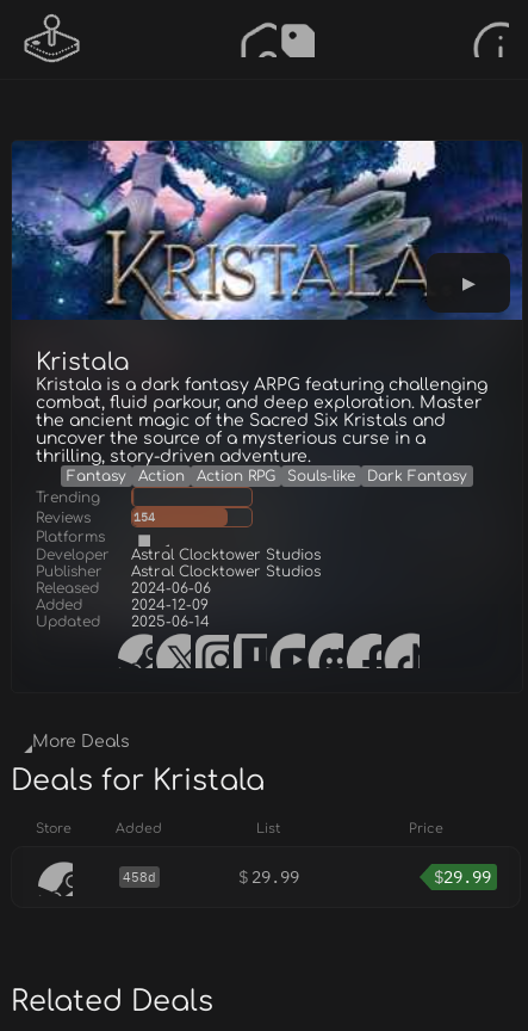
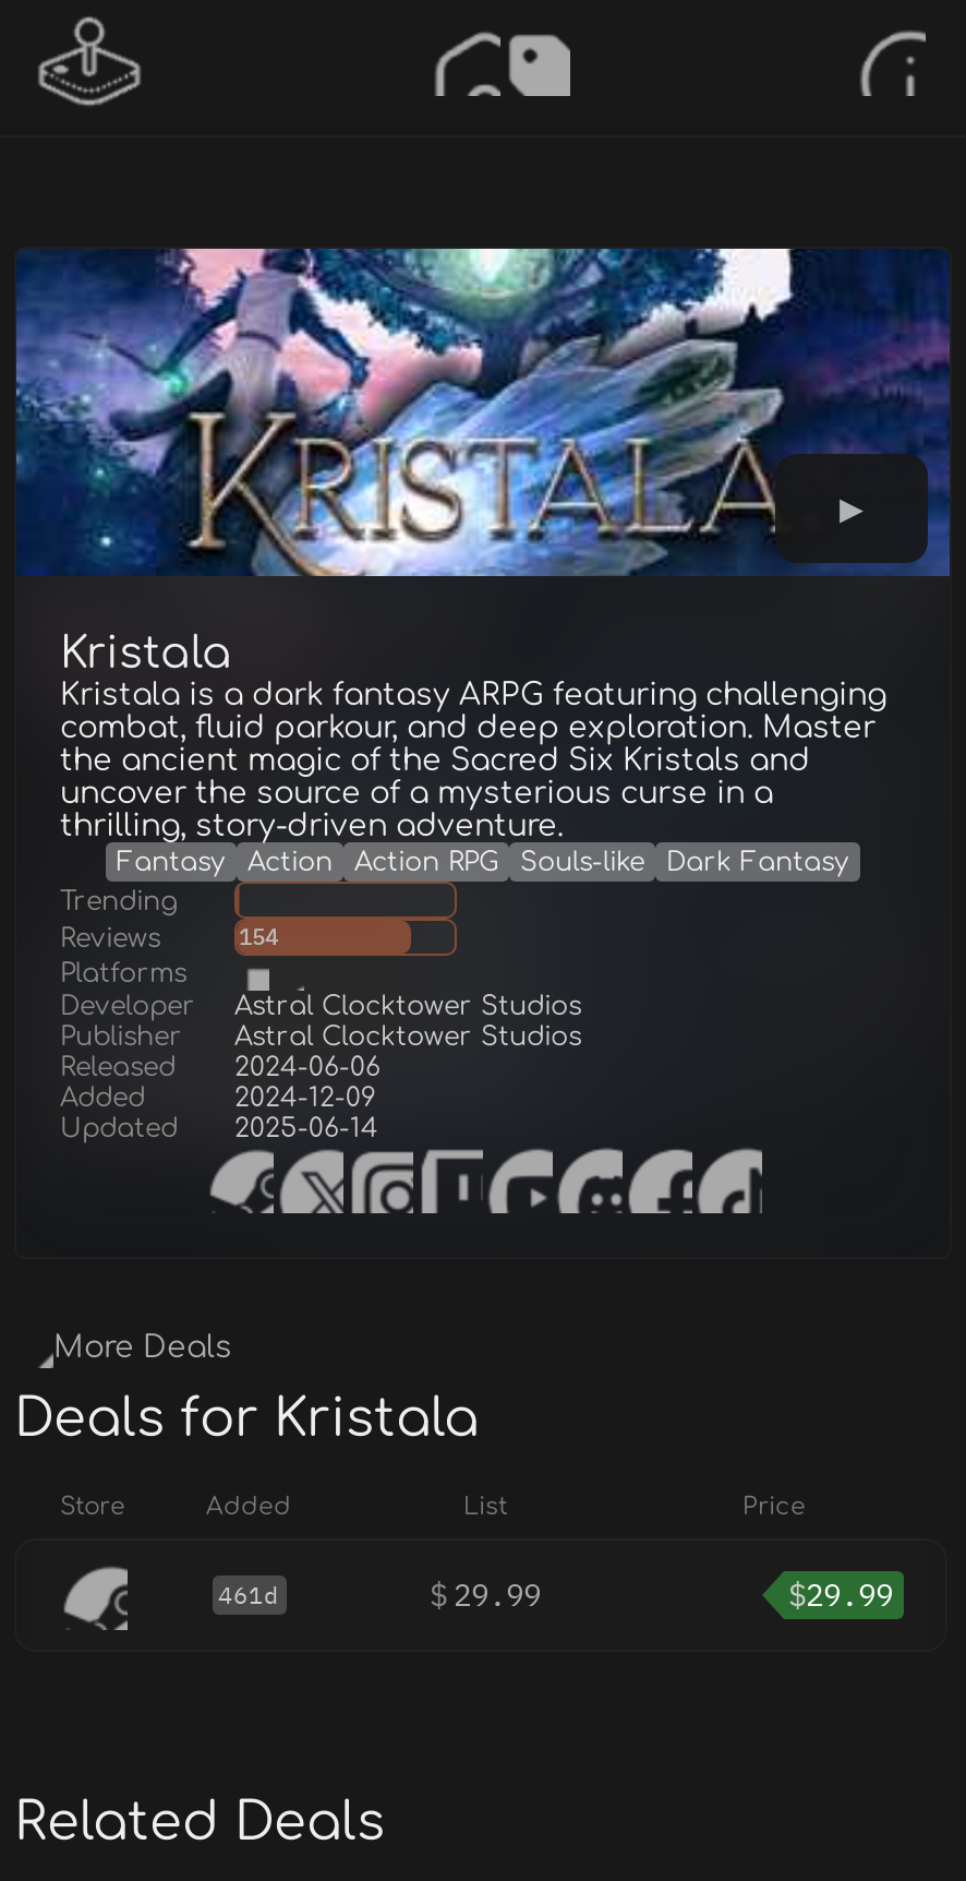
[122,869,156,885] 458d -> [218,1580,279,1610] 461d

